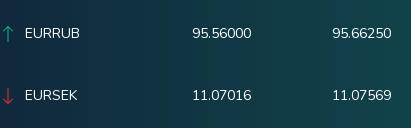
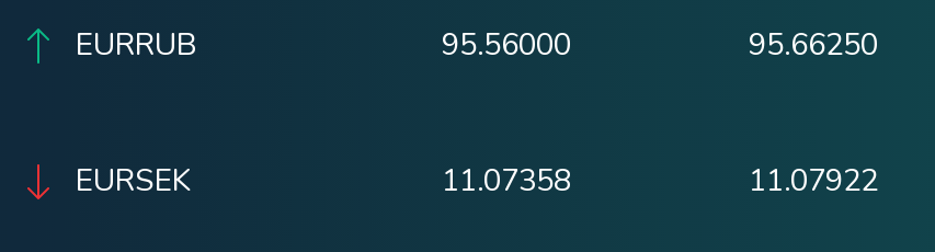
[192,86,251,105] 11.07016 -> [442,160,571,202] 11.07358
[332,86,391,105] 11.07569 -> [749,160,878,202] 11.07922

